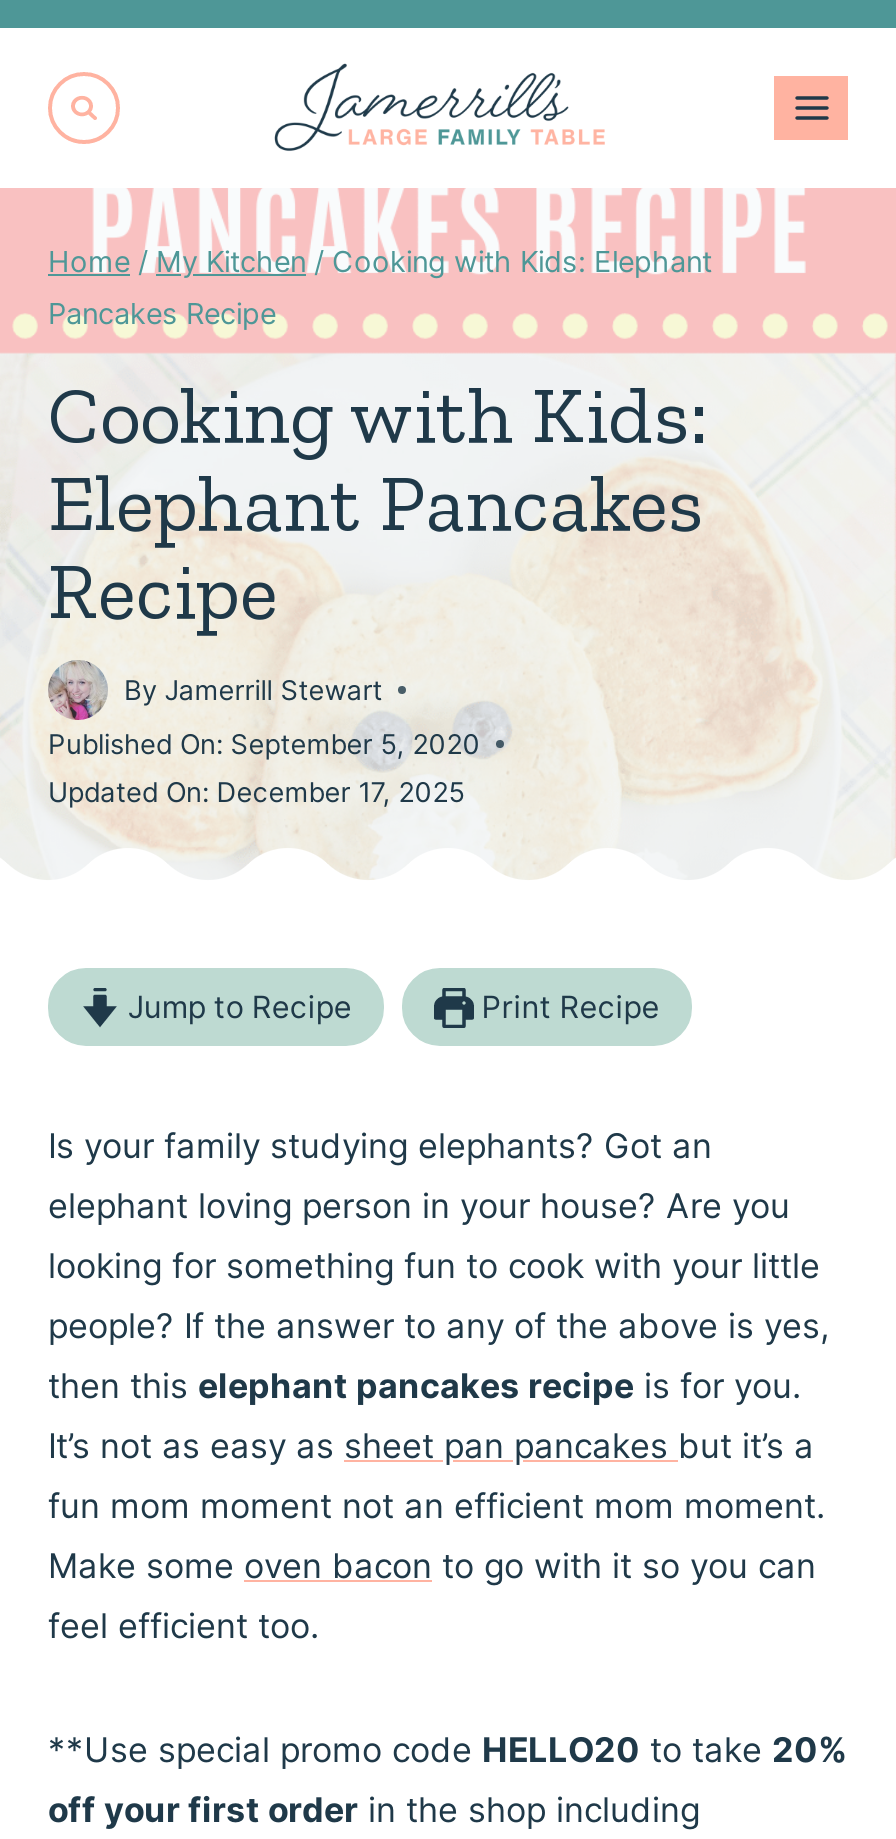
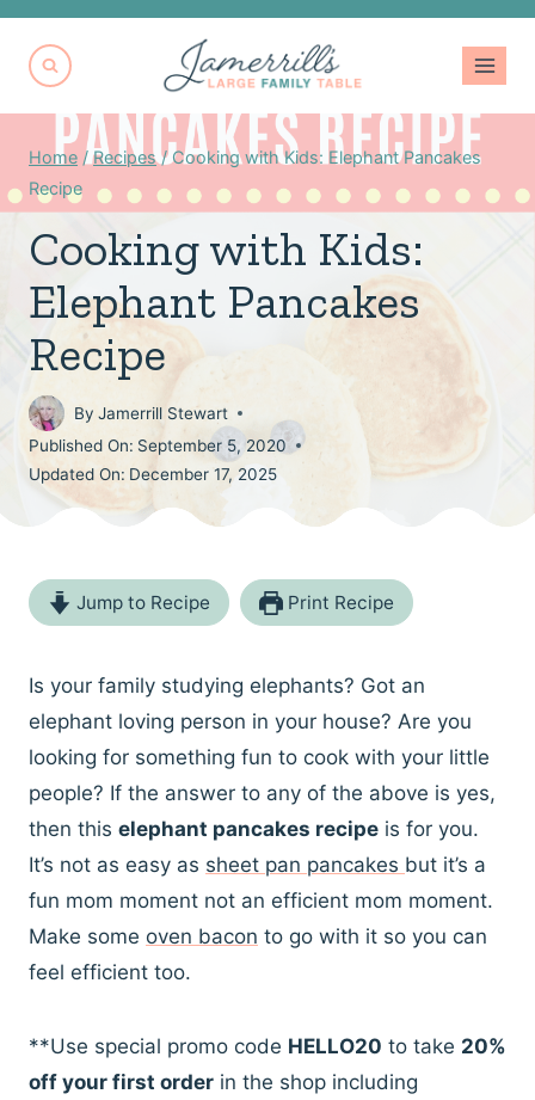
[48,245,712,279] Home / My Kitchen / Cooking with Kids: Elephant -> [29,147,481,168] Home / Recipes / Cooking with Kids: Elephant Pancakes
[48,297,276,331] Pancakes Recipe -> [29,178,82,199] Recipe

